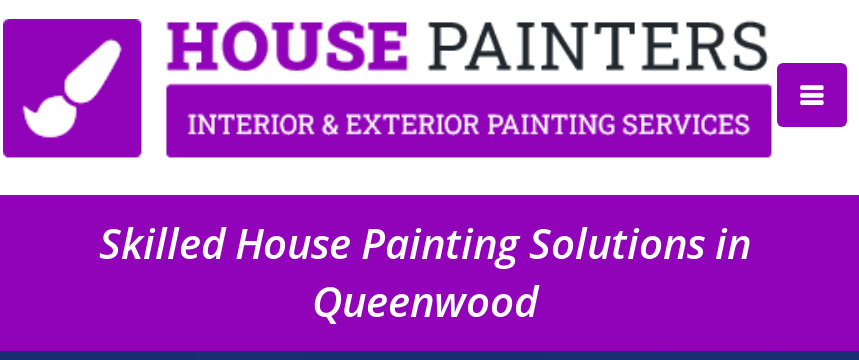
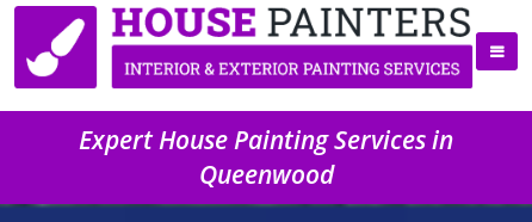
[99,215,751,271] Skilled House Painting Solutions in -> [79,123,453,156] Expert House Painting Services in

